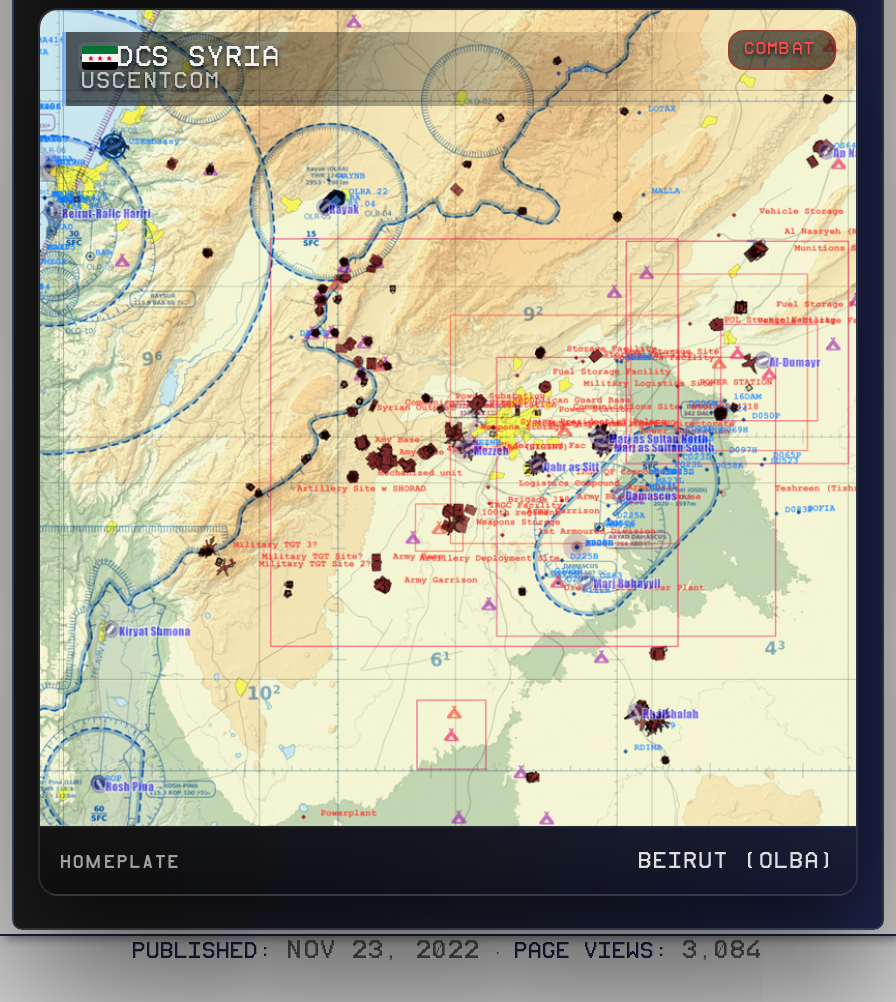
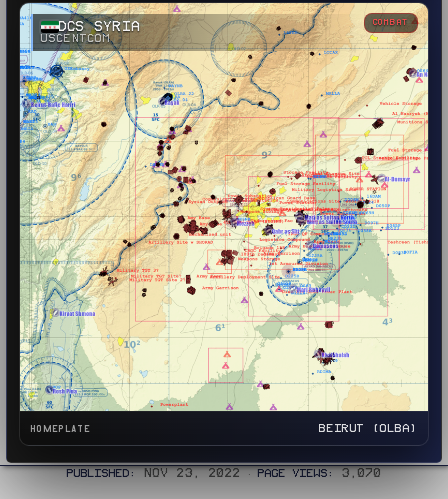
[683,939,763,959] 3,084 -> [341,467,381,477] 3,070

